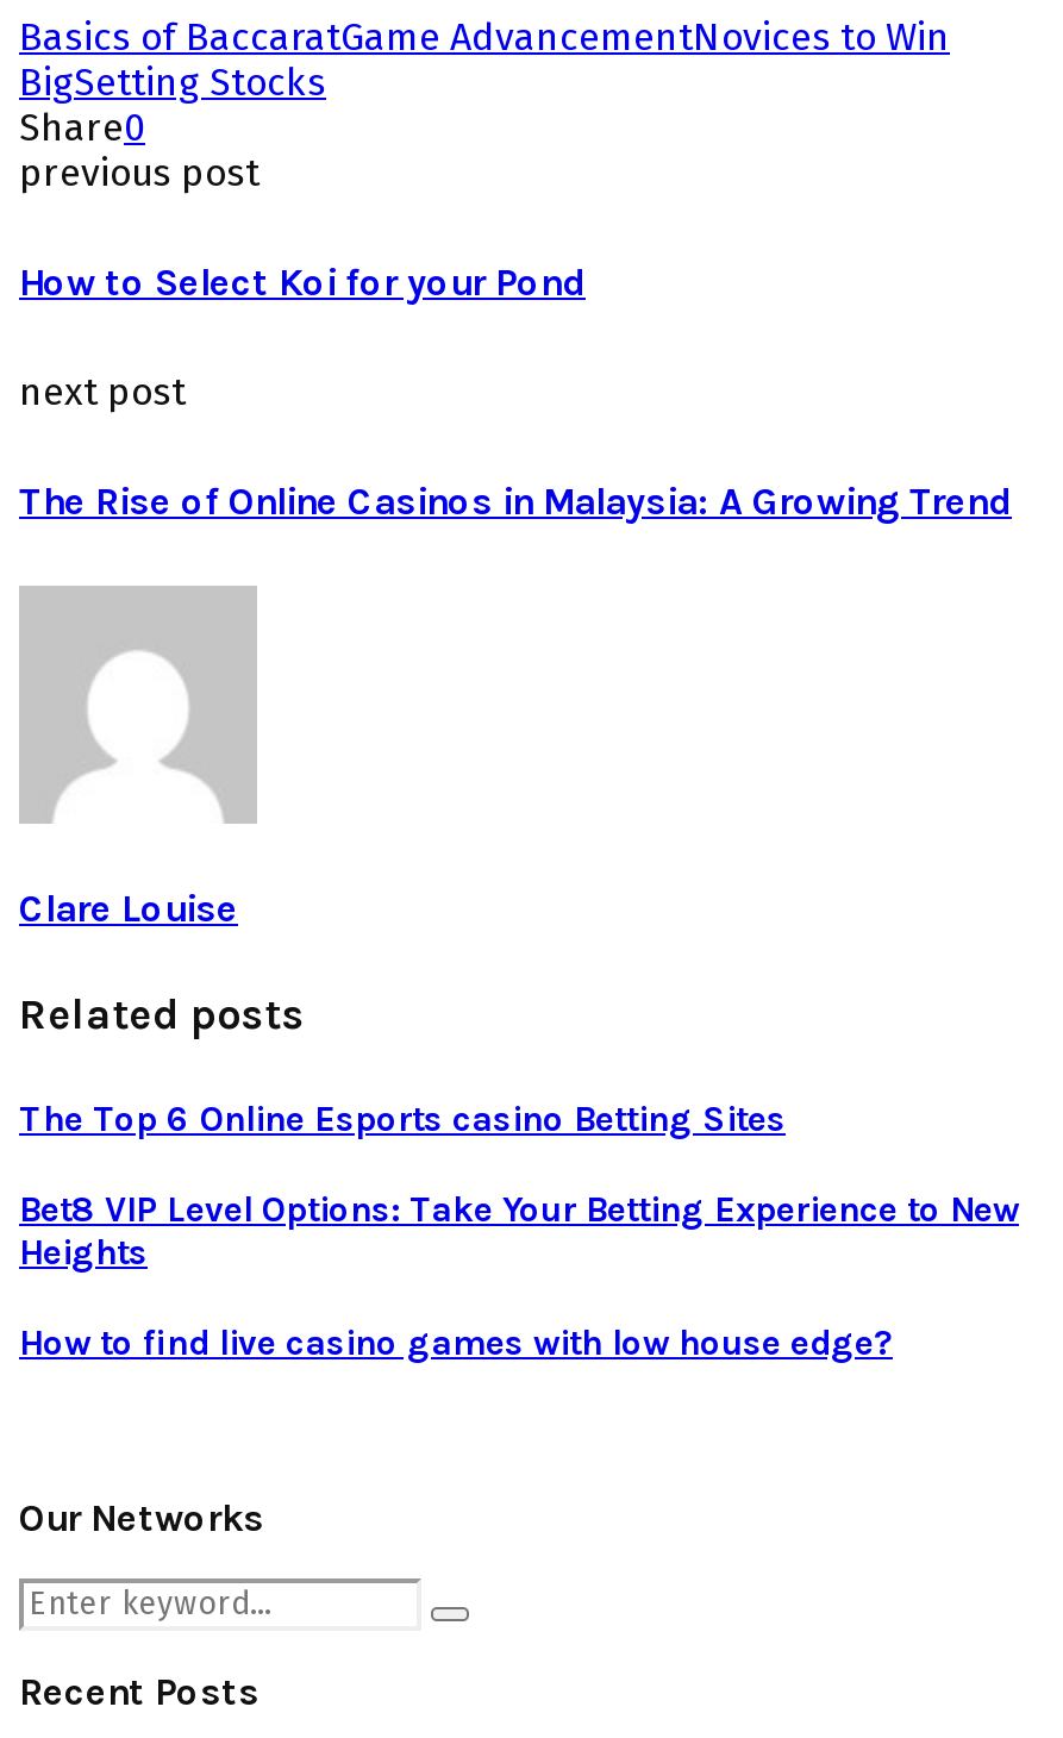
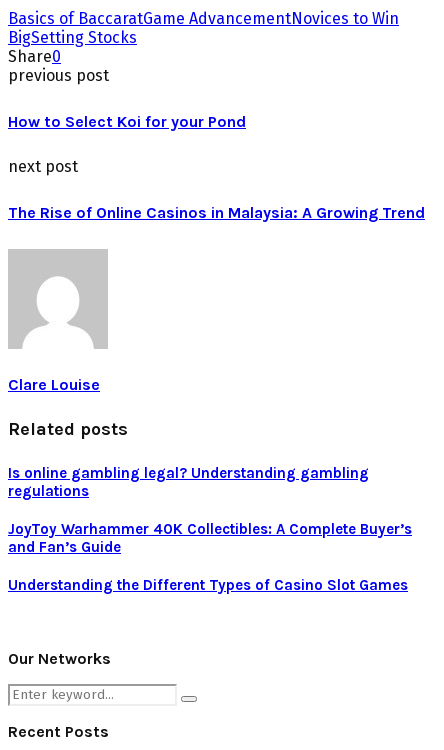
[19,1099,786,1141] The Top 6 Online Esports casino Betting Sites -> [8,464,369,500] Is online gambling legal? Understanding gambling | regulations
[19,1189,1019,1274] Bet8 VIP Level Options: Take Your Betting Experience to New | Heights -> [8,520,412,556] JoyToy Warhammer 40K Collectibles: A Complete Buyer’s | and Fan’s Guide
[19,1322,893,1365] How to find live casino games with low house edge? -> [8,576,408,594] Understanding the Different Types of Casino Slot Games

